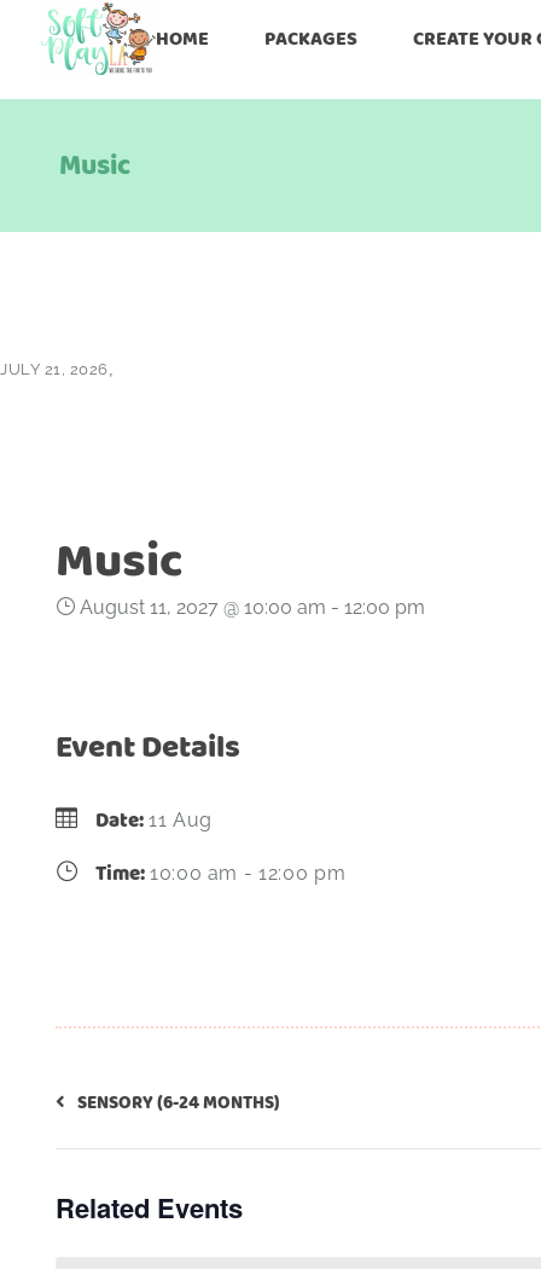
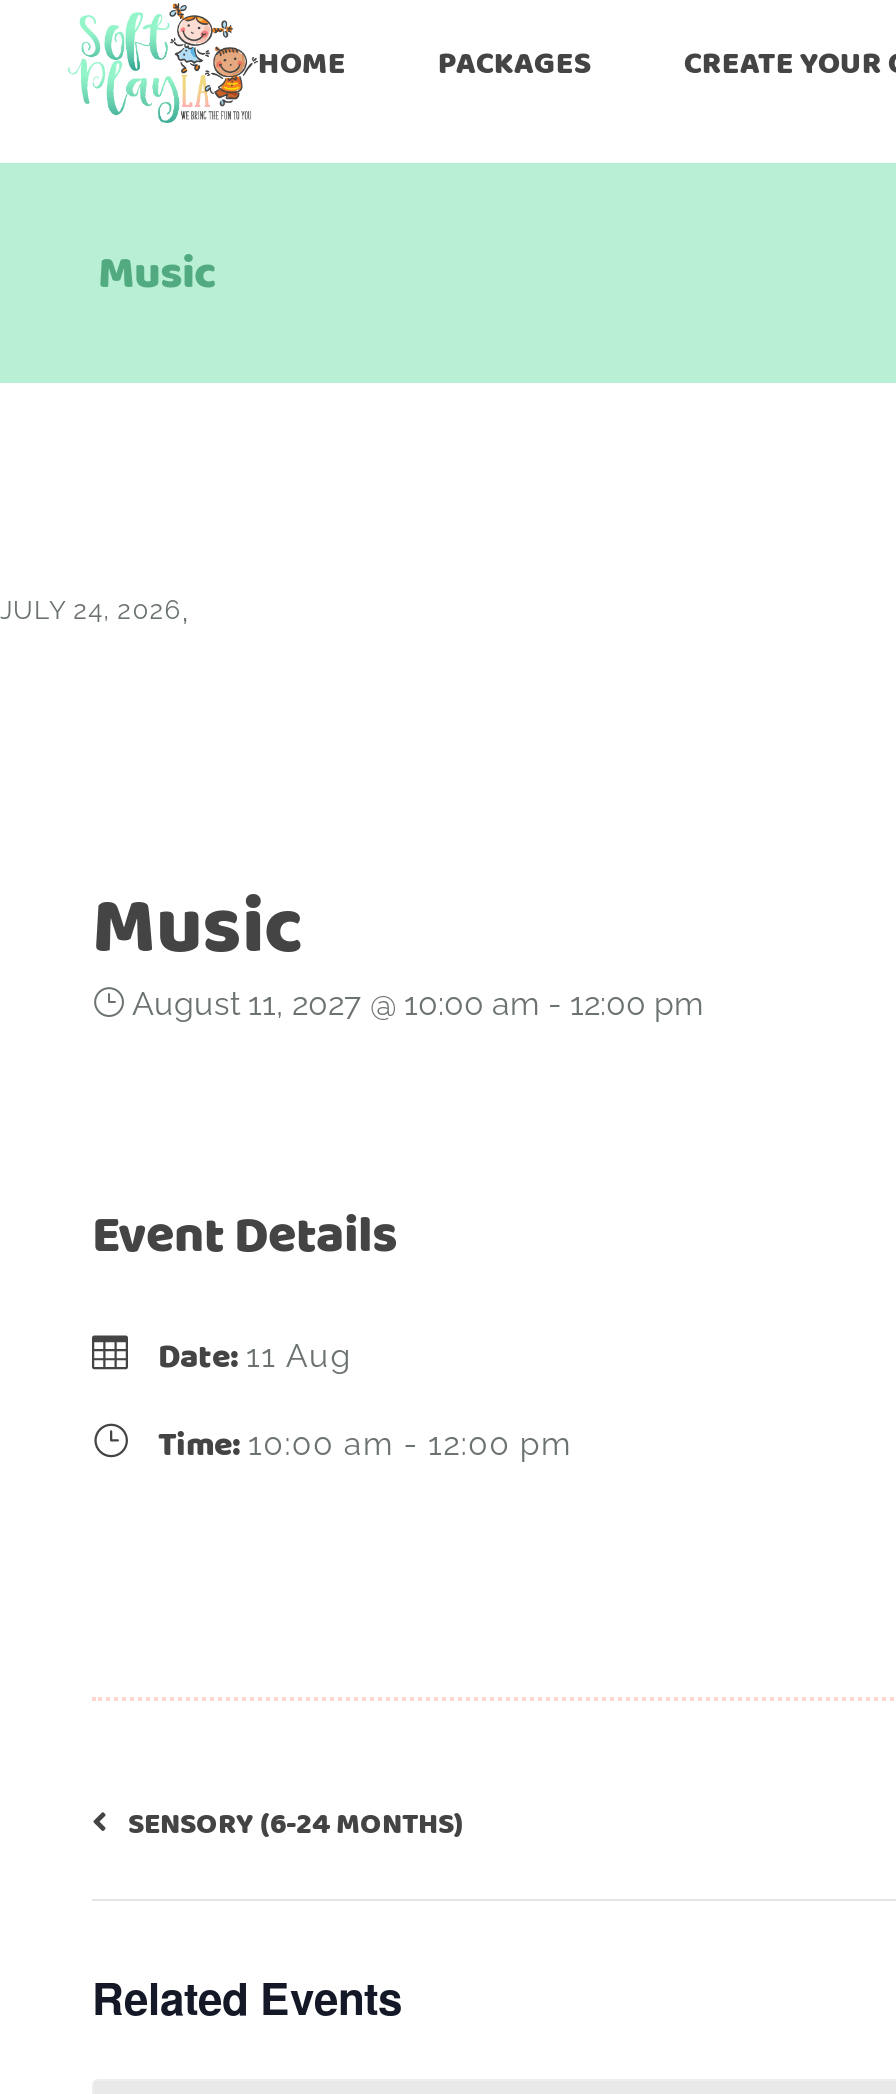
[0,360,108,378] JULY 21, 2026 -> [0,595,182,625] JULY 24, 2026

